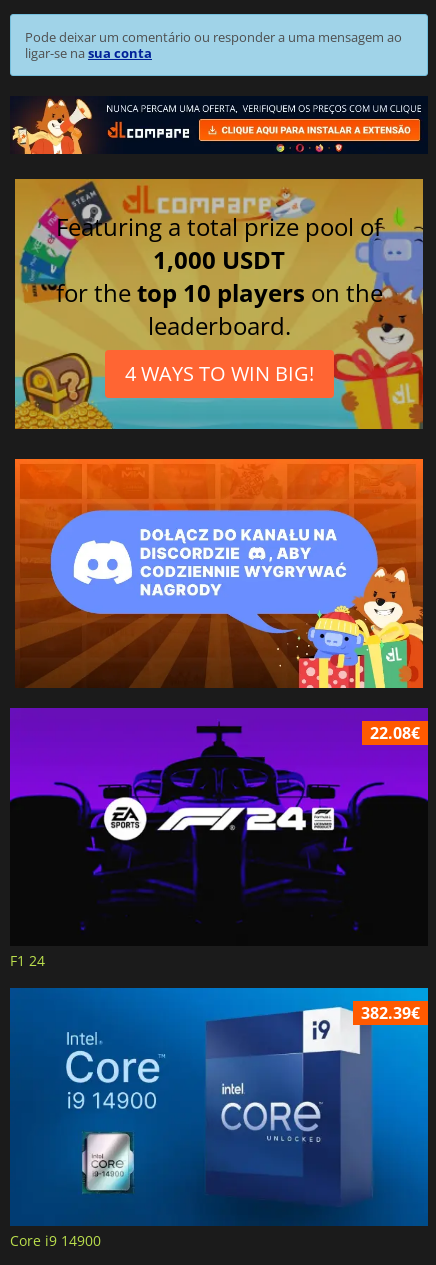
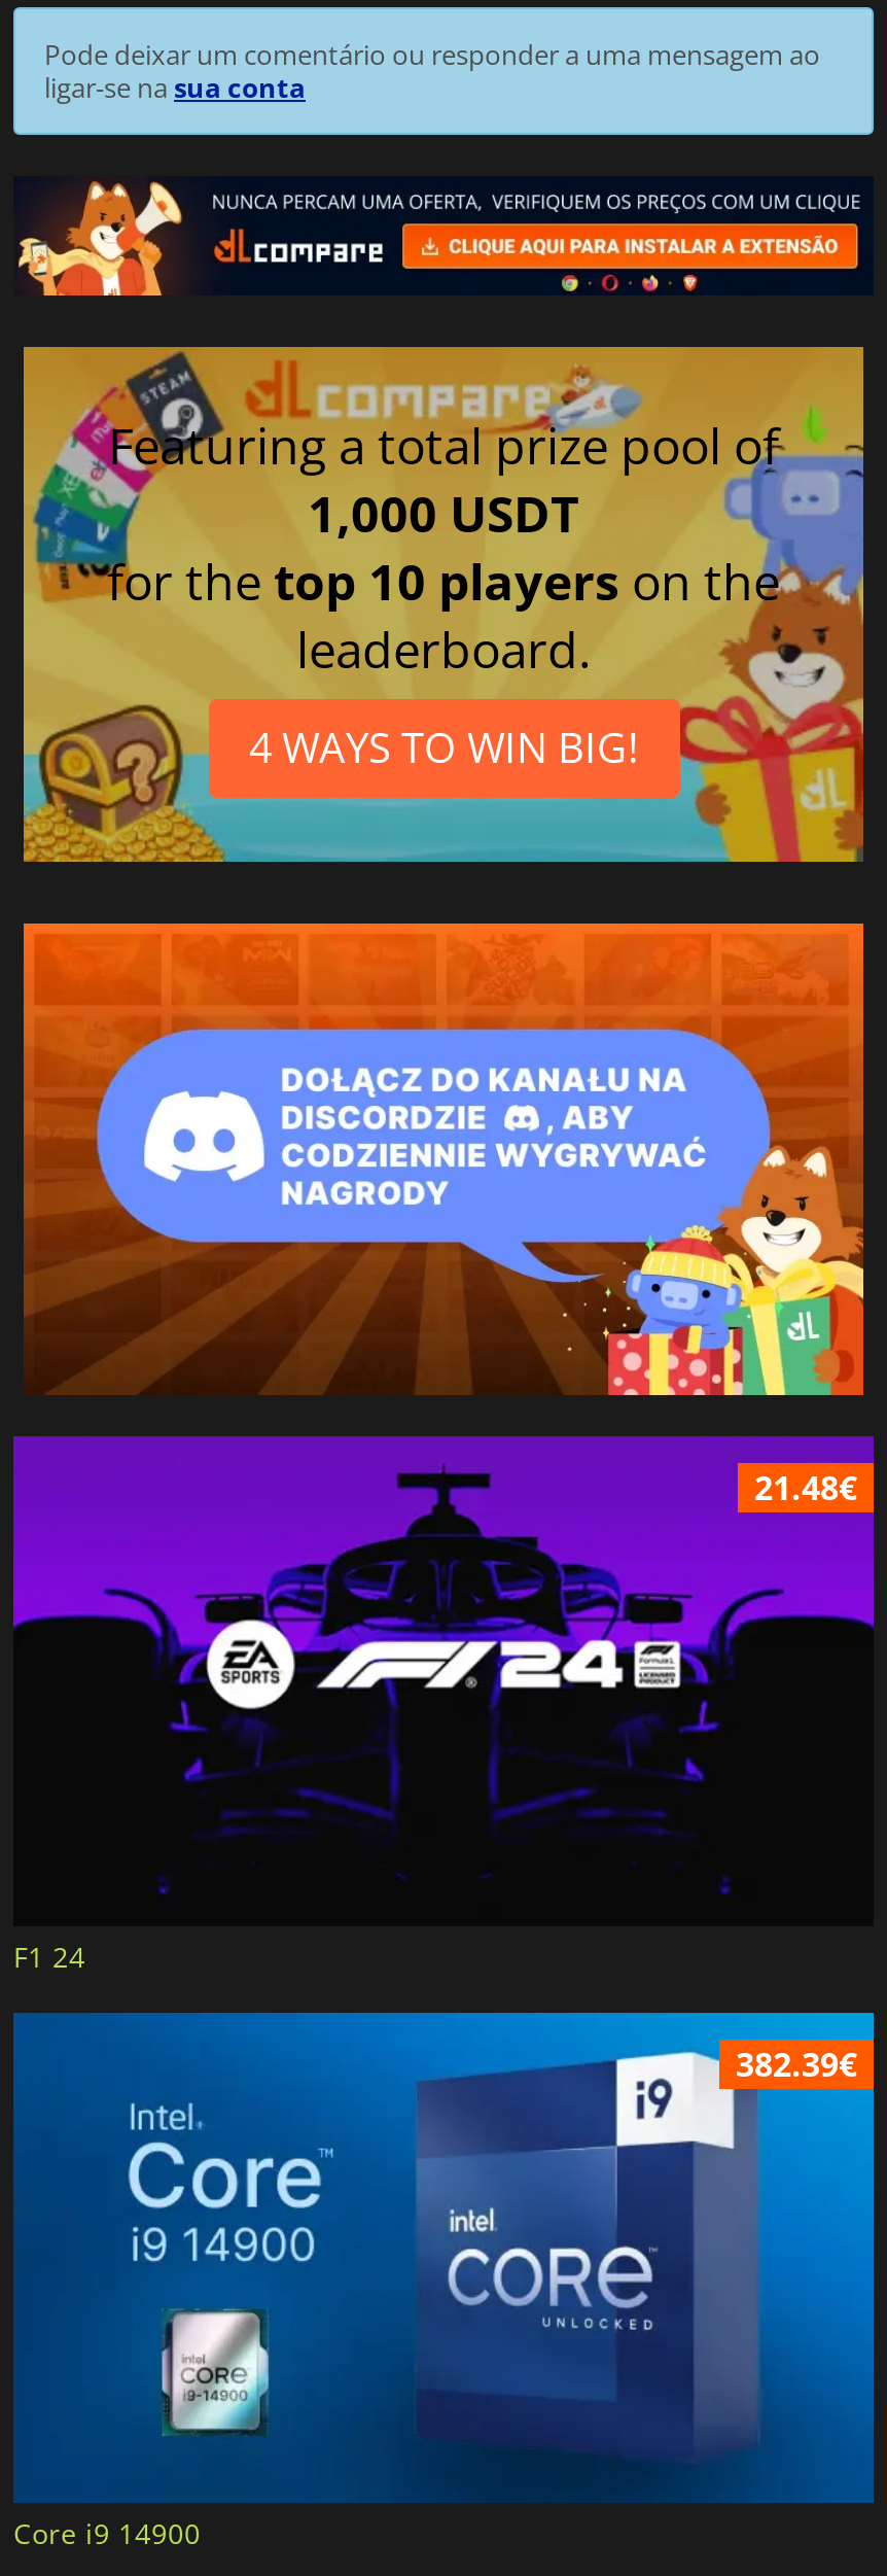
[370,722,420,744] 22.08€ -> [754,1466,857,1511] 21.48€

